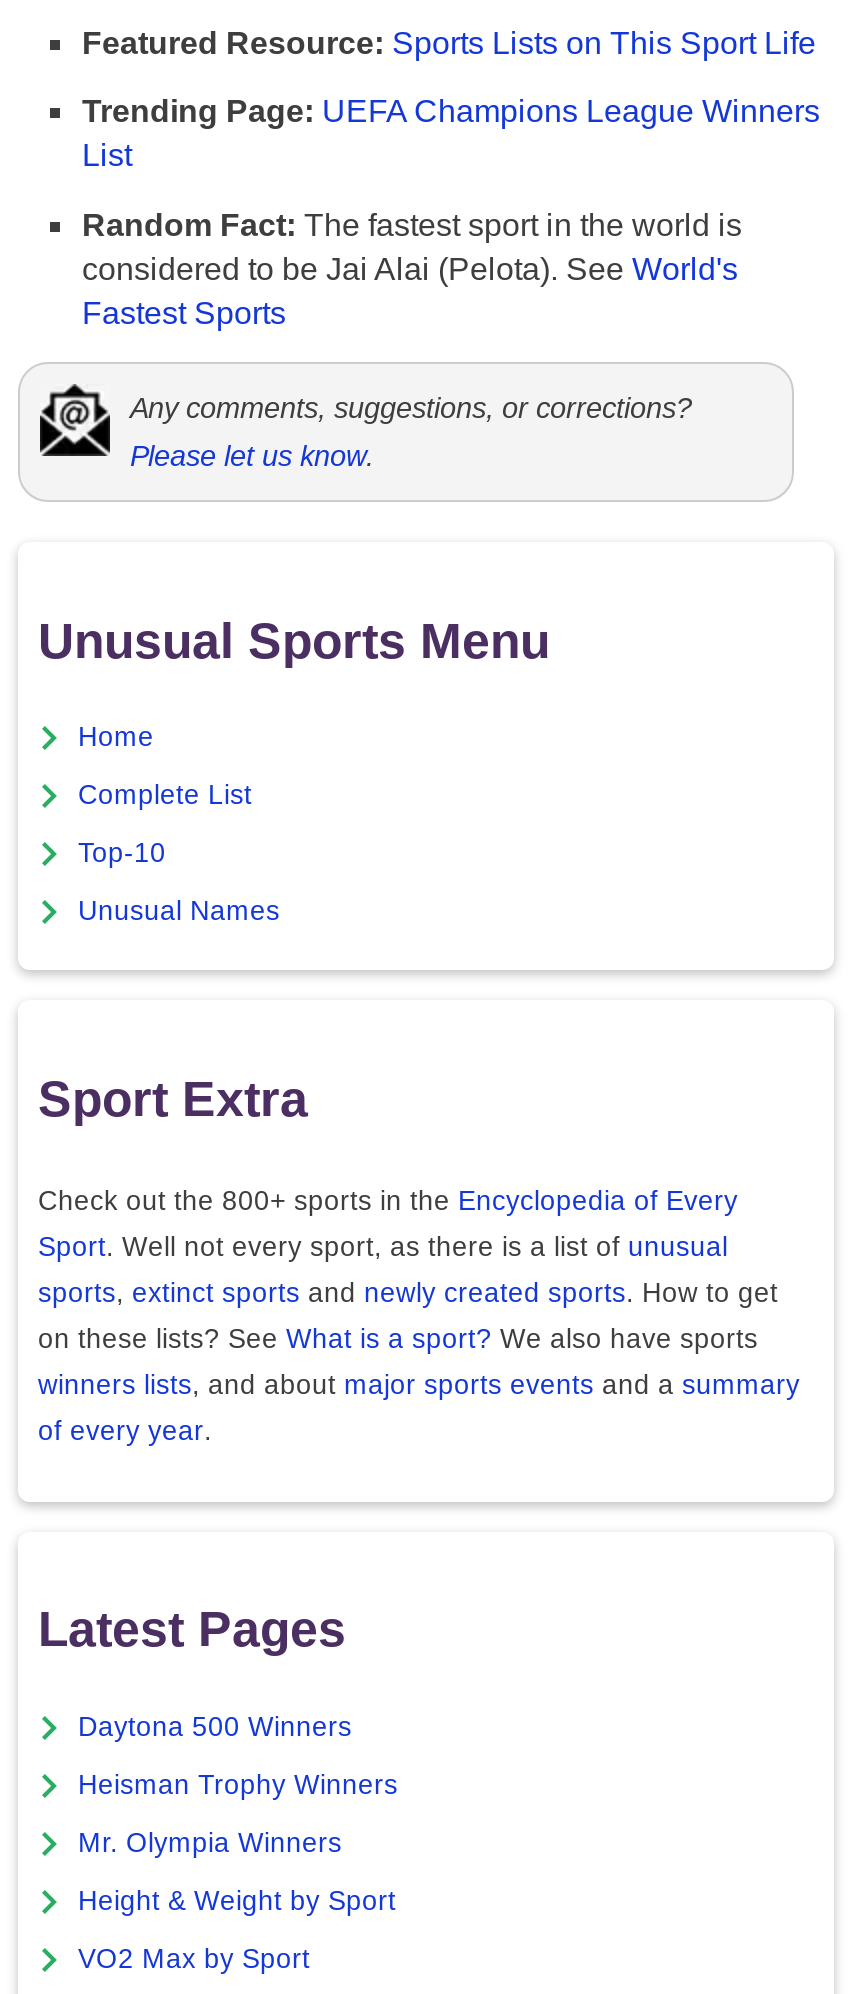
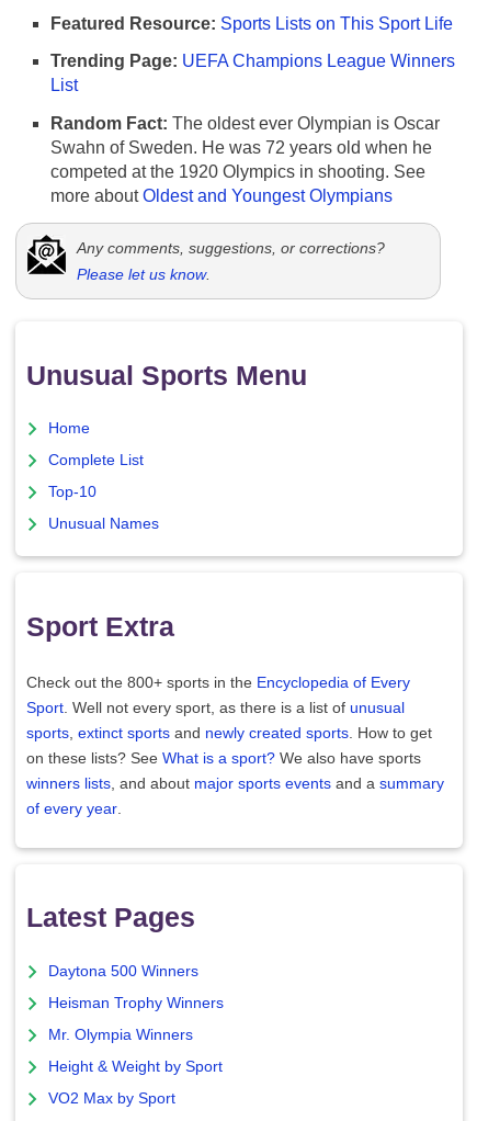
[82,208,742,330] Random Fact: The fastest sport in the world is | considered to be Jai Alai (Pelota). See World's | Fastest Sports -> [50,114,440,205] Random Fact: The oldest ever Olympian is Oscar | Swahn of Sweden. He was 72 years old when he | competed at the 1920 Olympics in shooting. See | more about Oldest and Youngest Olympians

